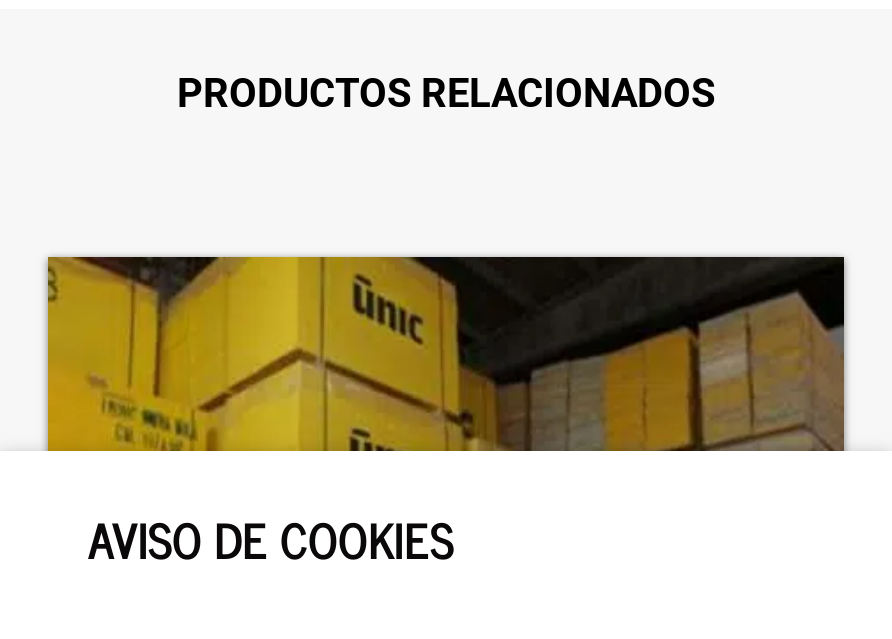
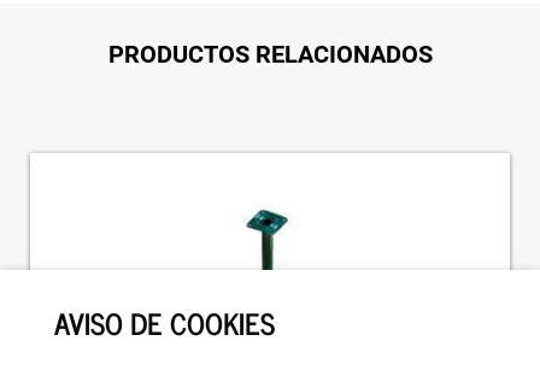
[46,255,846,453] [image] -> none

